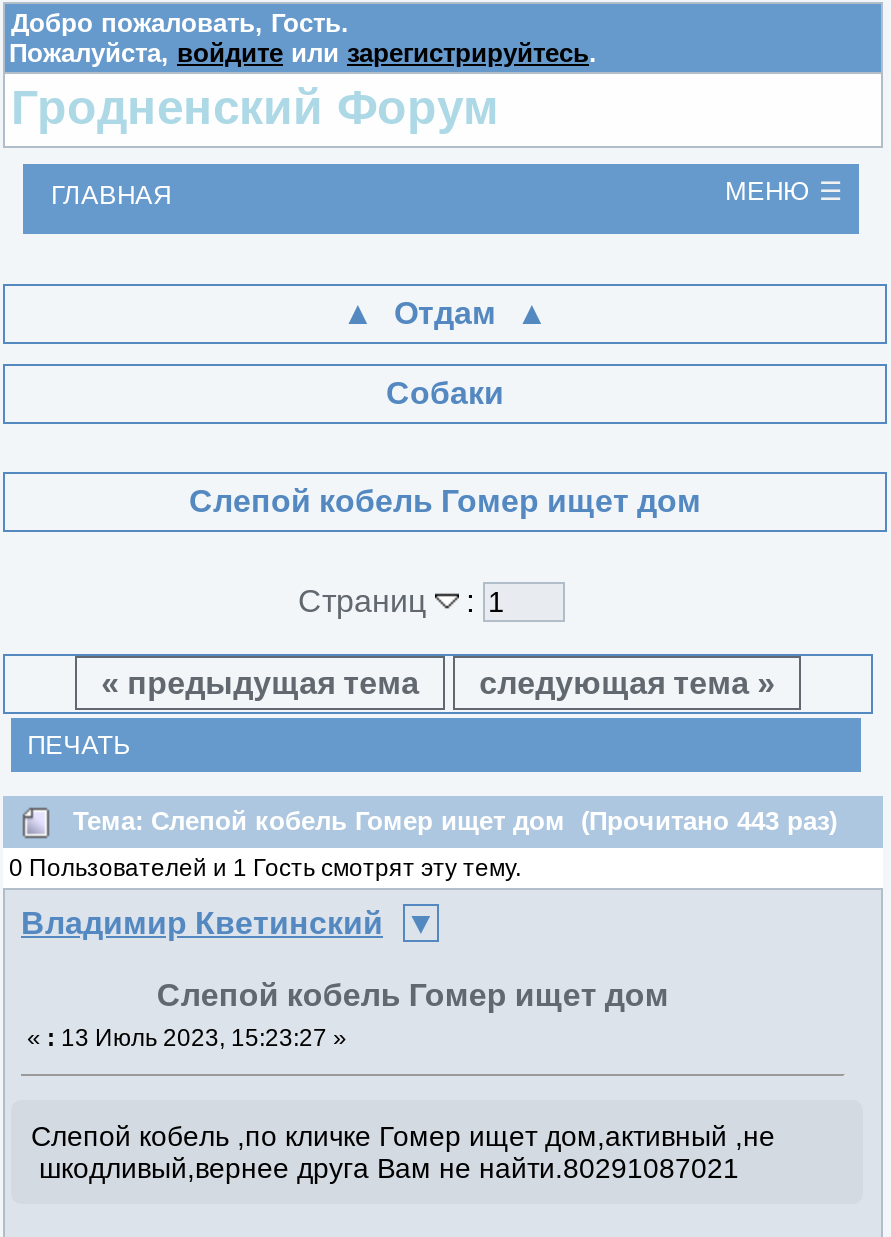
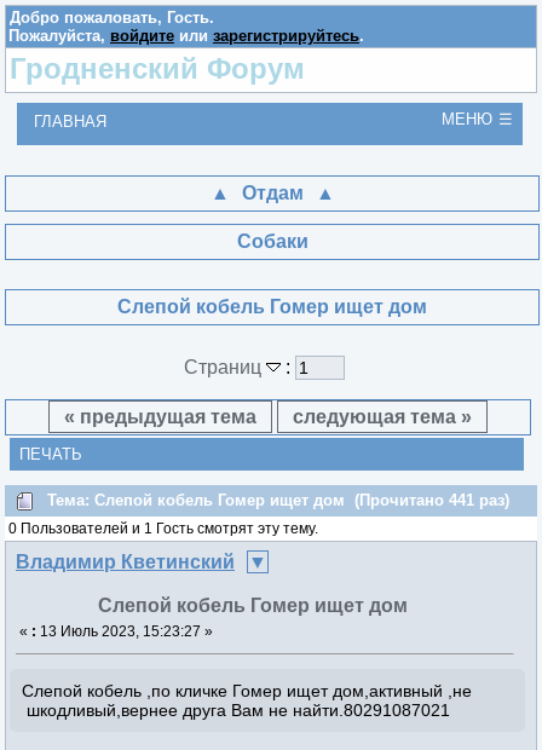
[73,805,837,835] Тема: Слепой кобель Гомер ищет дом (Прочитано 443 раз) -> [47,491,509,509] Тема: Слепой кобель Гомер ищет дом (Прочитано 441 раз)

